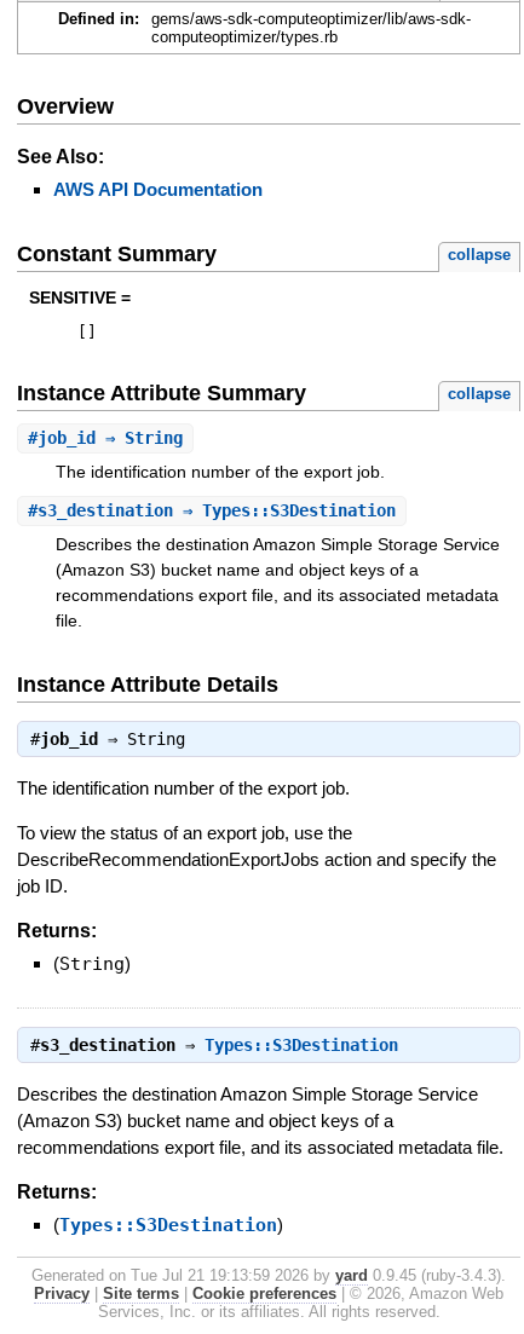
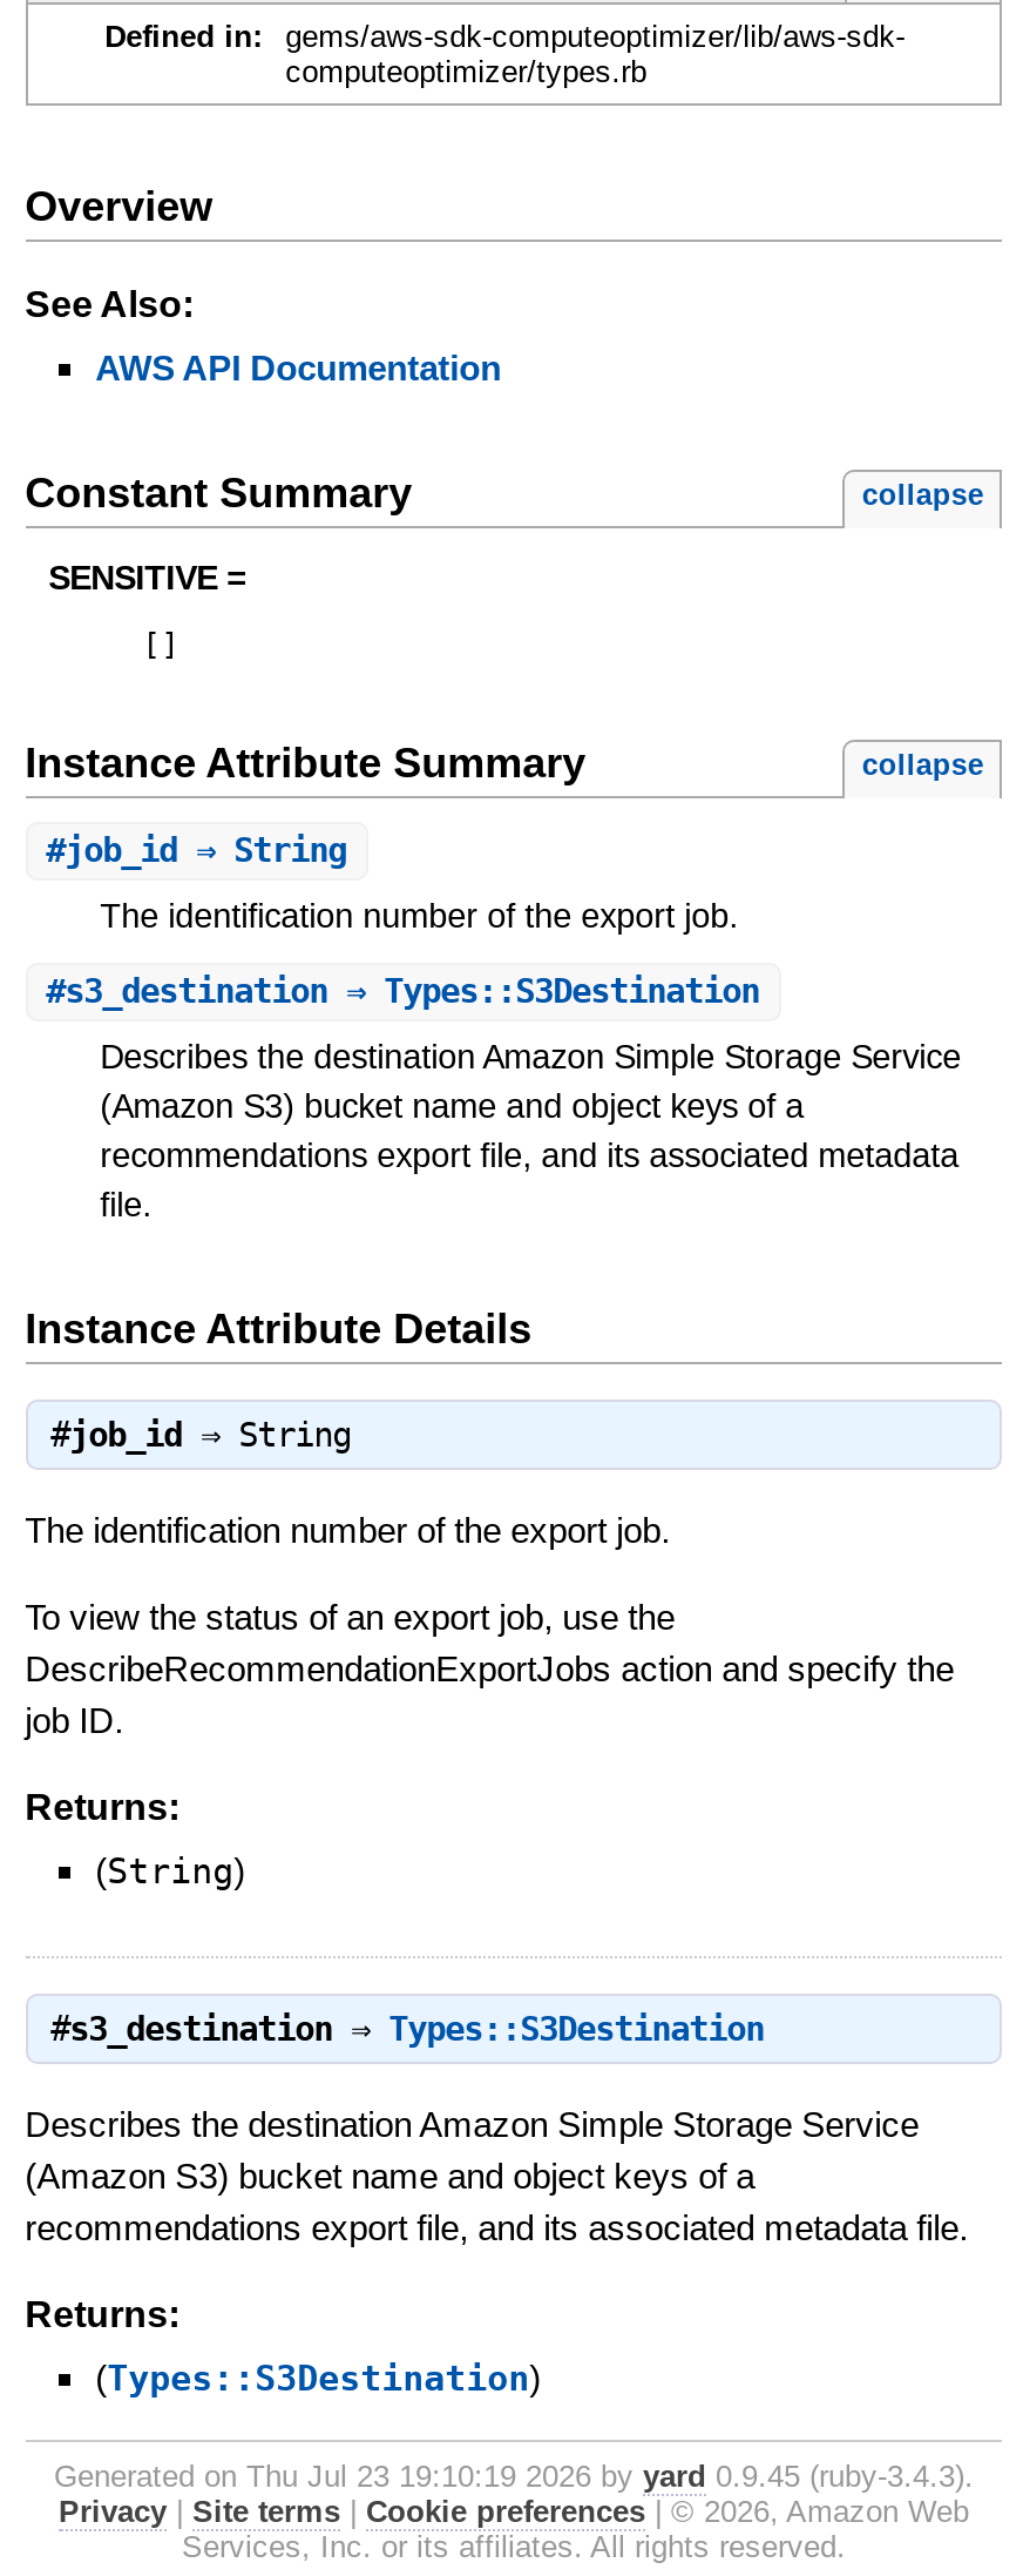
[31,1267,506,1285] Generated on Tue Jul 21 19:13:59 2026 by yard 0.9.45 (ruby-3.4.3). -> [54,2460,974,2495] Generated on Thu Jul 23 19:10:19 2026 by yard 0.9.45 (ruby-3.4.3).

